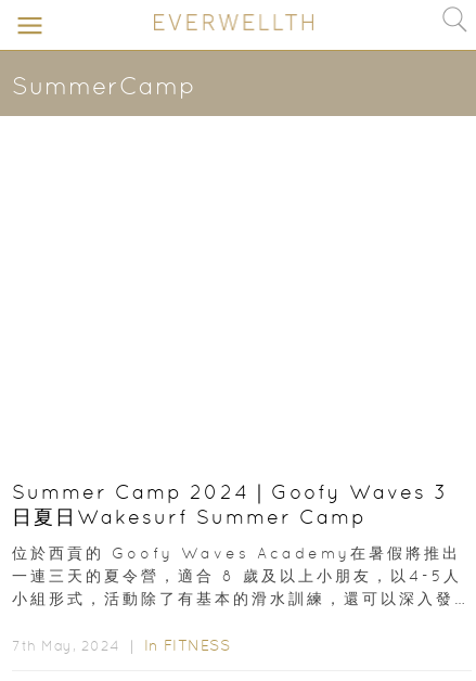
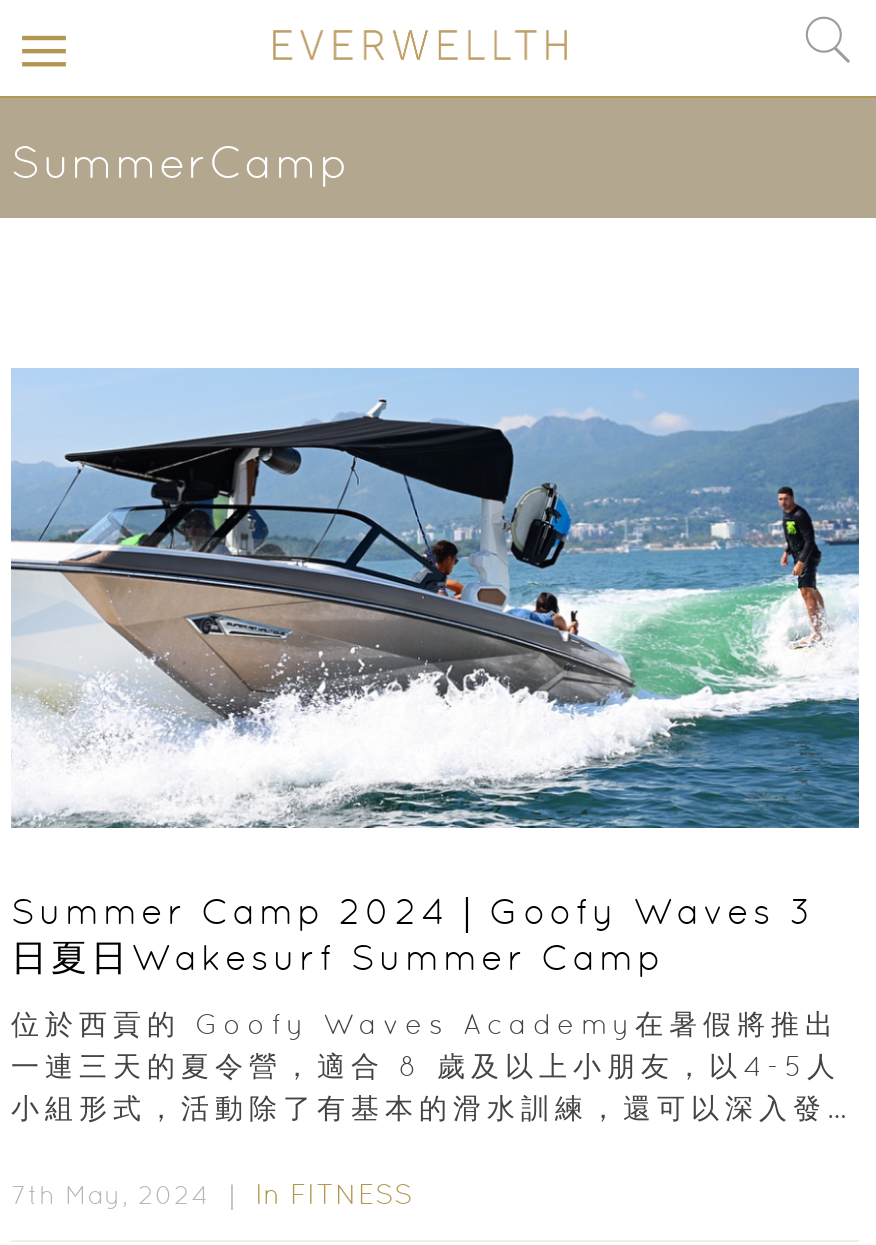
none -> [9,366,861,830] [image]

